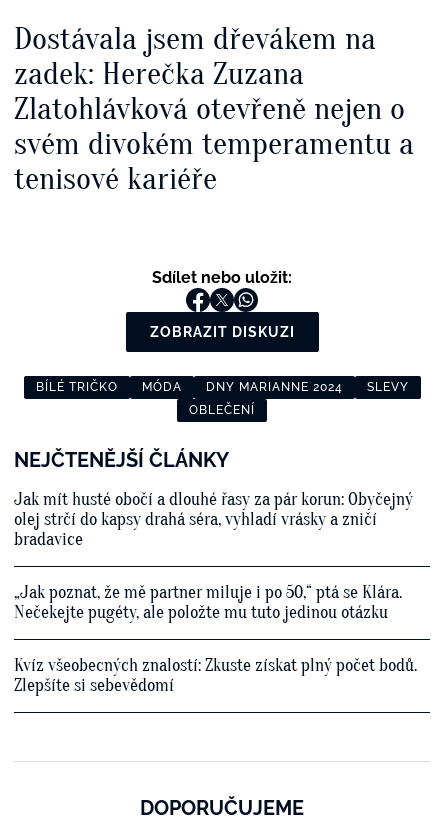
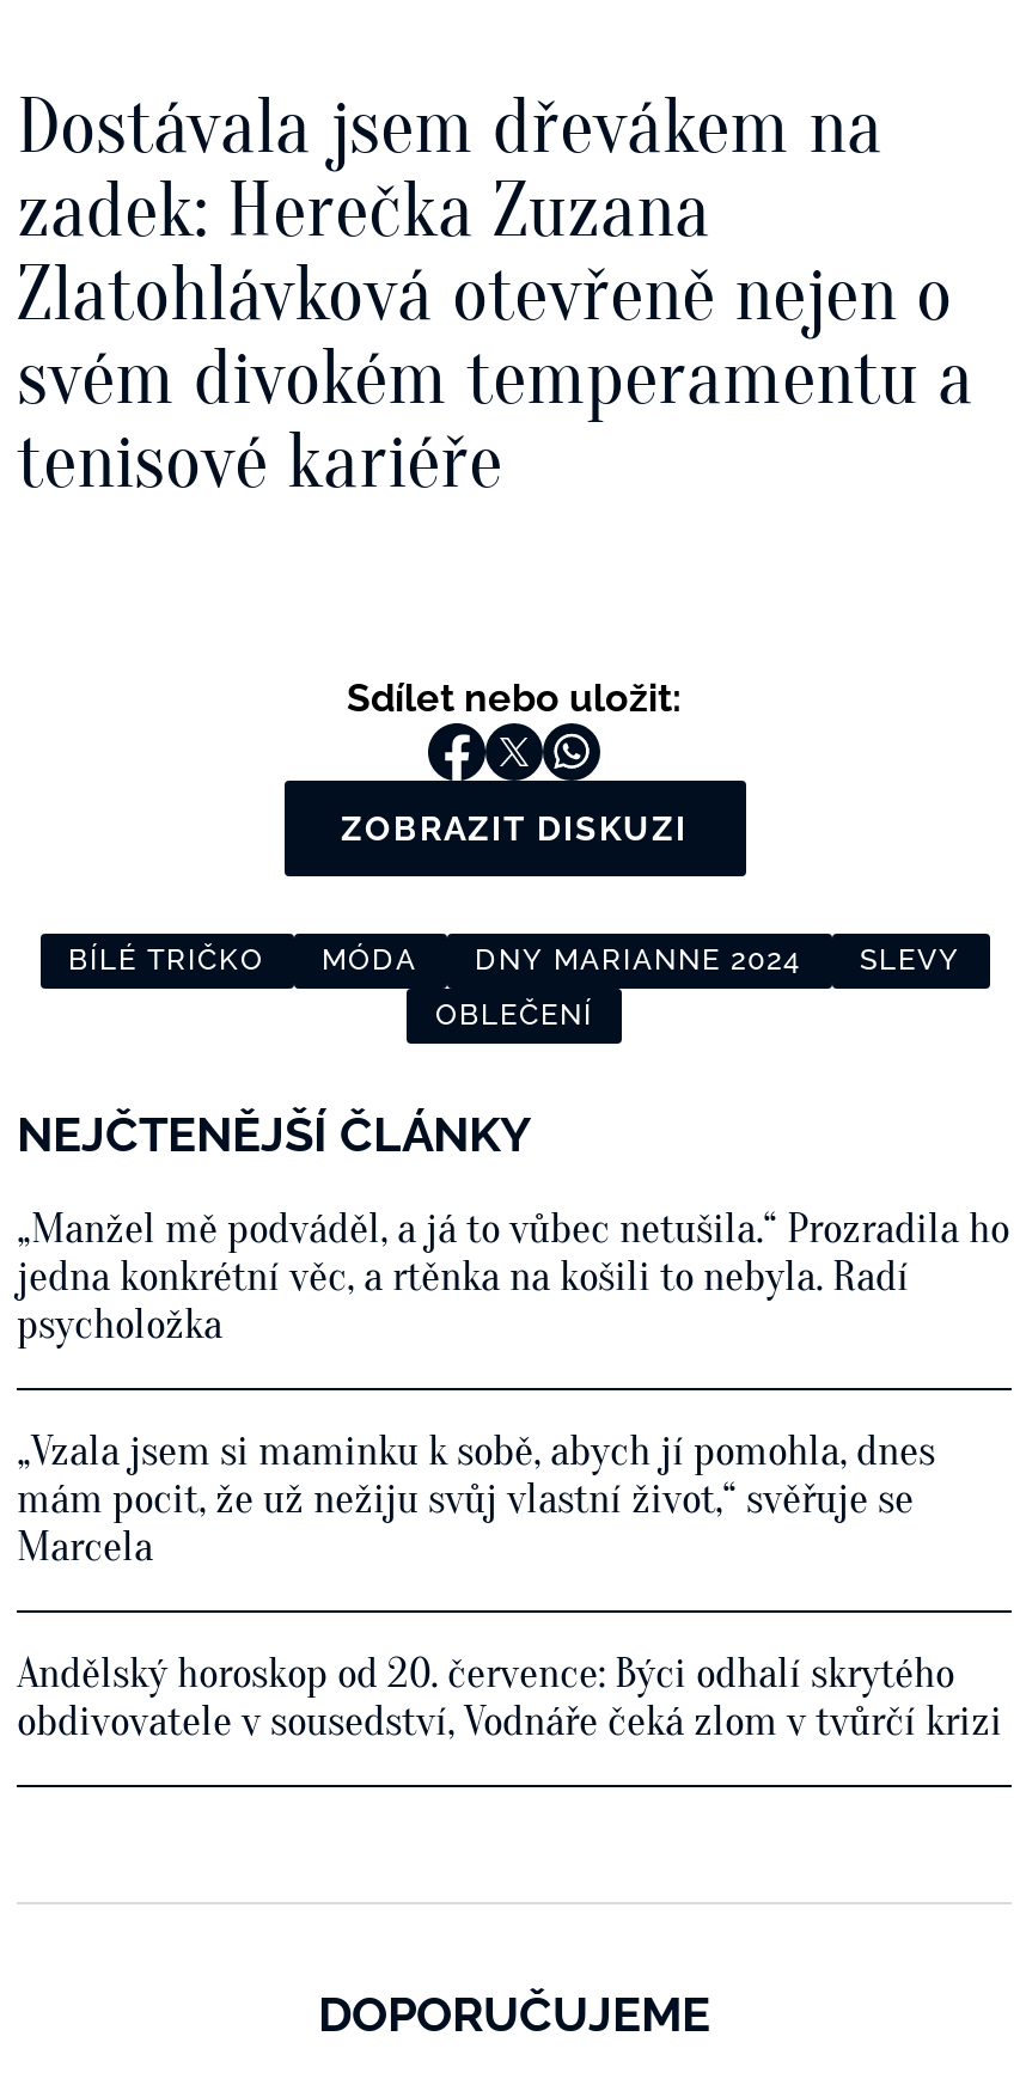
[14,489,413,550] Jak mít husté obočí a dlouhé řasy za pár korun: Obyčejný | olej strčí do kapsy drahá séra, vyhladí vrásky a zničí | bradavice -> [17,1205,1009,1351] „Manžel mě podváděl, a já to vůbec netušila.“ Prozradila ho | jedna konkrétní věc, a rtěnka na košili to nebyla. Radí | psycholožka
[14,582,402,623] „Jak poznat, že mě partner miluje i po 50,“ ptá se Klára. | Nečekejte pugéty, ale položte mu tuto jedinou otázku -> [17,1427,935,1573] „Vzala jsem si maminku k sobě, abych jí pomohla, dnes | mám pocit, že už nežiju svůj vlastní život,“ svěřuje se | Marcela
[14,655,417,696] Kvíz všeobecných znalostí: Zkuste získat plný počet bodů. | Zlepšíte si sebevědomí -> [17,1650,1002,1748] Andělský horoskop od 20. července: Býci odhalí skrytého | obdivovatele v sousedství, Vodnáře čeká zlom v tvůrčí krizi

